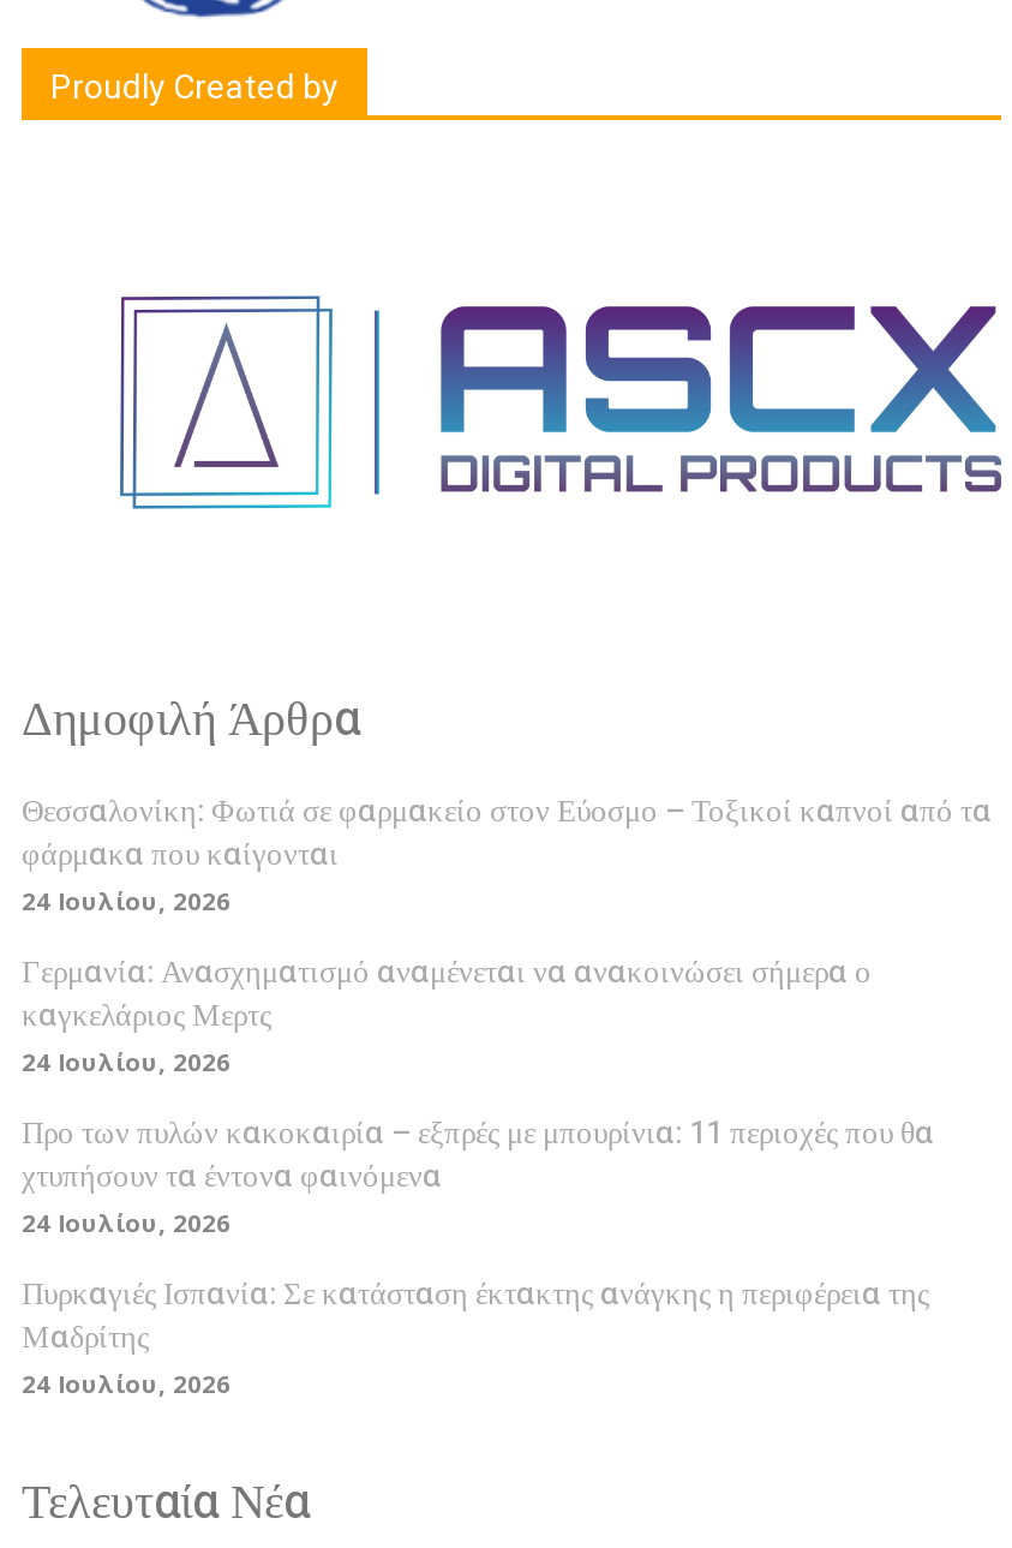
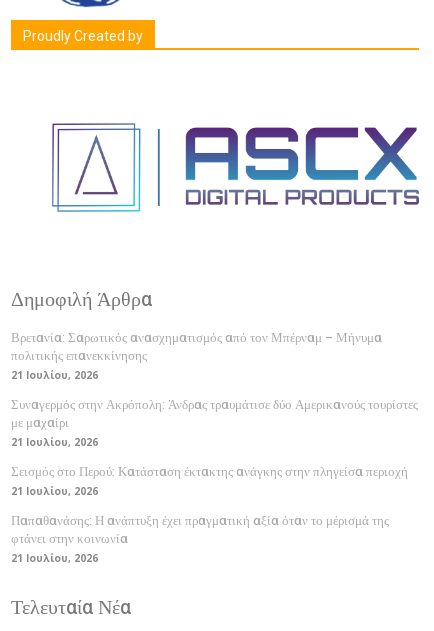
[22,787,992,917] Θεσσαλονίκη: Φωτιά σε φαρμακείο στον Εύοσμο – Τοξικοί καπνοί από τα | φάρμακα που καίγονται | 24 Ιουλίου, 2026 -> [11,328,382,382] Βρετανία: Σαρωτικός ανασχηματισμός από τον Μπέρναμ – Μήνυμα | πολιτικής επανεκκίνησης | 21 Ιουλίου, 2026
[22,948,872,1078] Γερμανία: Ανασχηματισμό αναμένεται να ανακοινώσει σήμερα ο | καγκελάριος Μερτς | 24 Ιουλίου, 2026 -> [11,395,418,449] Συναγερμός στην Ακρόπολη: Άνδρας τραυμάτισε δύο Αμερικανούς τουρίστες | με μαχαίρι | 21 Ιουλίου, 2026
[22,1109,934,1239] Προ των πυλών κακοκαιρία – εξπρές με μπουρίνια: 11 περιοχές που θα | χτυπήσουν τα έντονα φαινόμενα | 24 Ιουλίου, 2026 -> [11,462,408,498] Σεισμός στο Περού: Κατάσταση έκτακτης ανάγκης στην πληγείσα περιοχή | 21 Ιουλίου, 2026
[22,1270,929,1400] Πυρκαγιές Ισπανία: Σε κατάσταση έκτακτης ανάγκης η περιφέρεια της | Μαδρίτης | 24 Ιουλίου, 2026 -> [11,511,389,565] Παπαθανάσης: Η ανάπτυξη έχει πραγματική αξία όταν το μέρισμά της | φτάνει στην κοινωνία | 21 Ιουλίου, 2026

